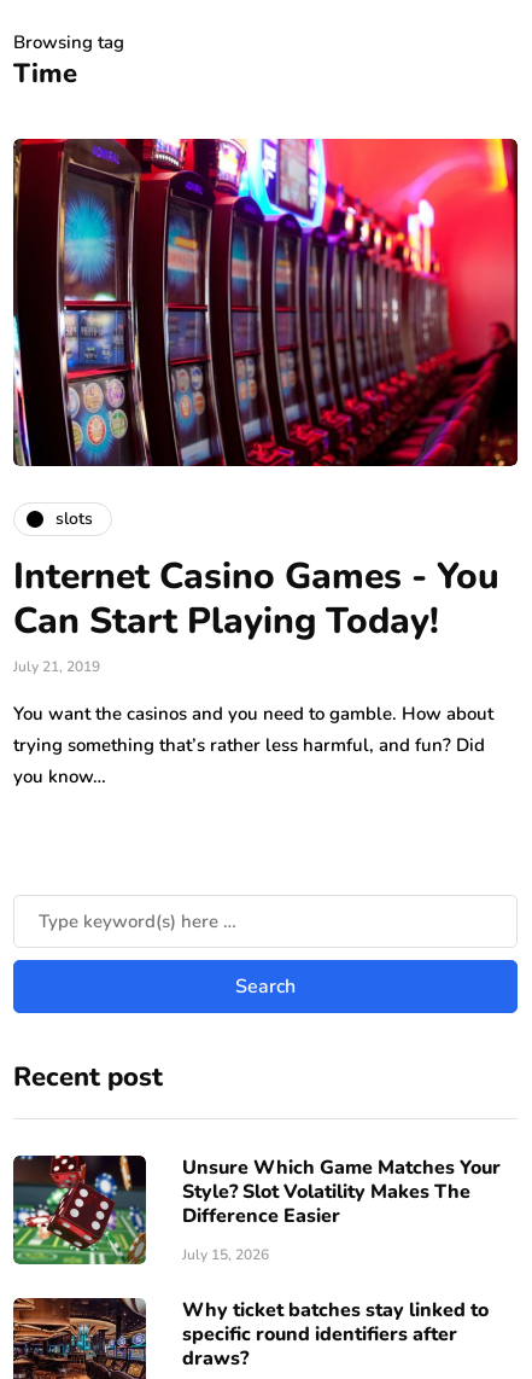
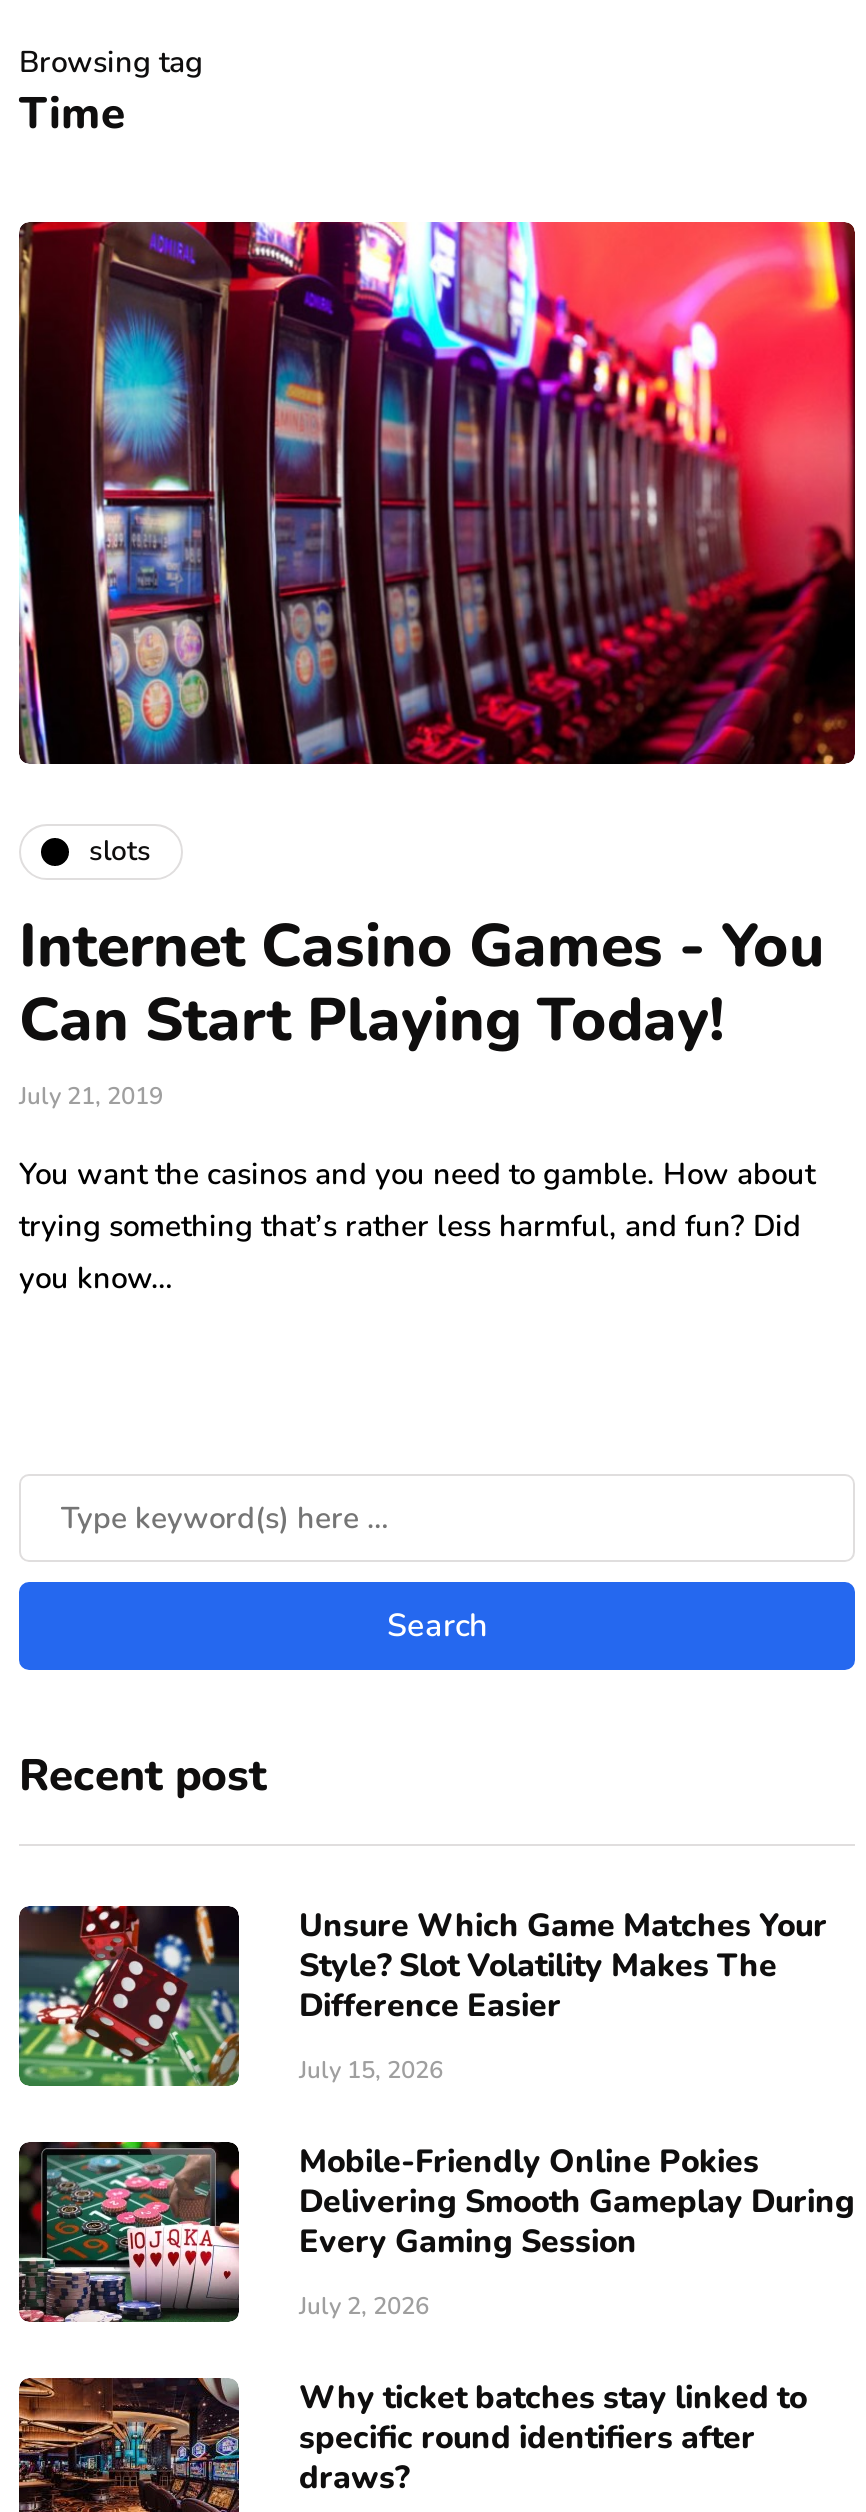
none -> [19,2140,855,2324] [image] | Mobile-Friendly Online Pokies | Delivering Smooth Gameplay During | Every Gaming Session | July 2, 2026

